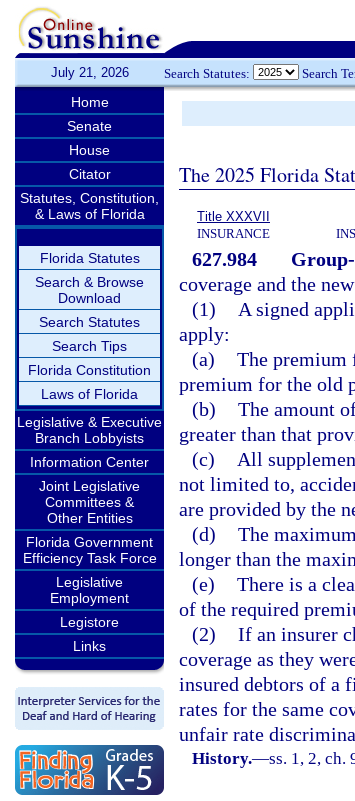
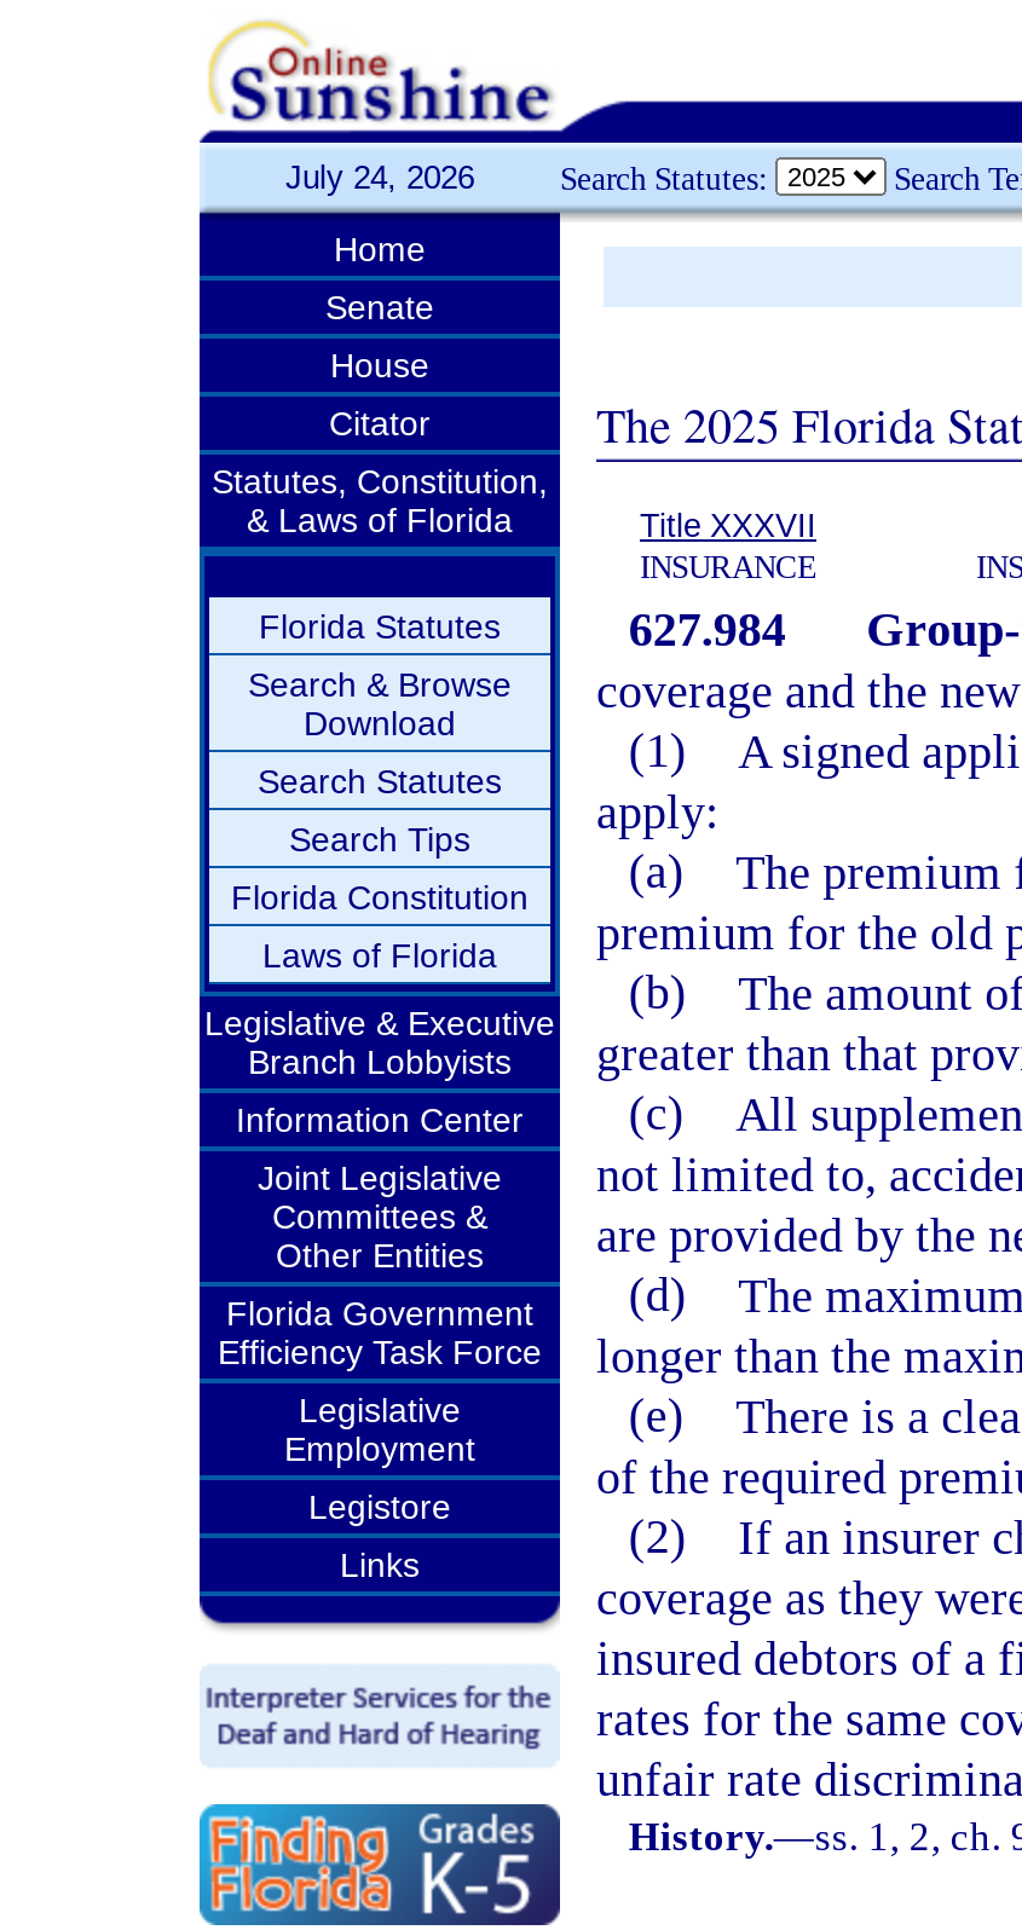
[50,65,128,80] July 21, 2026 -> [285,160,474,196] July 24, 2026

